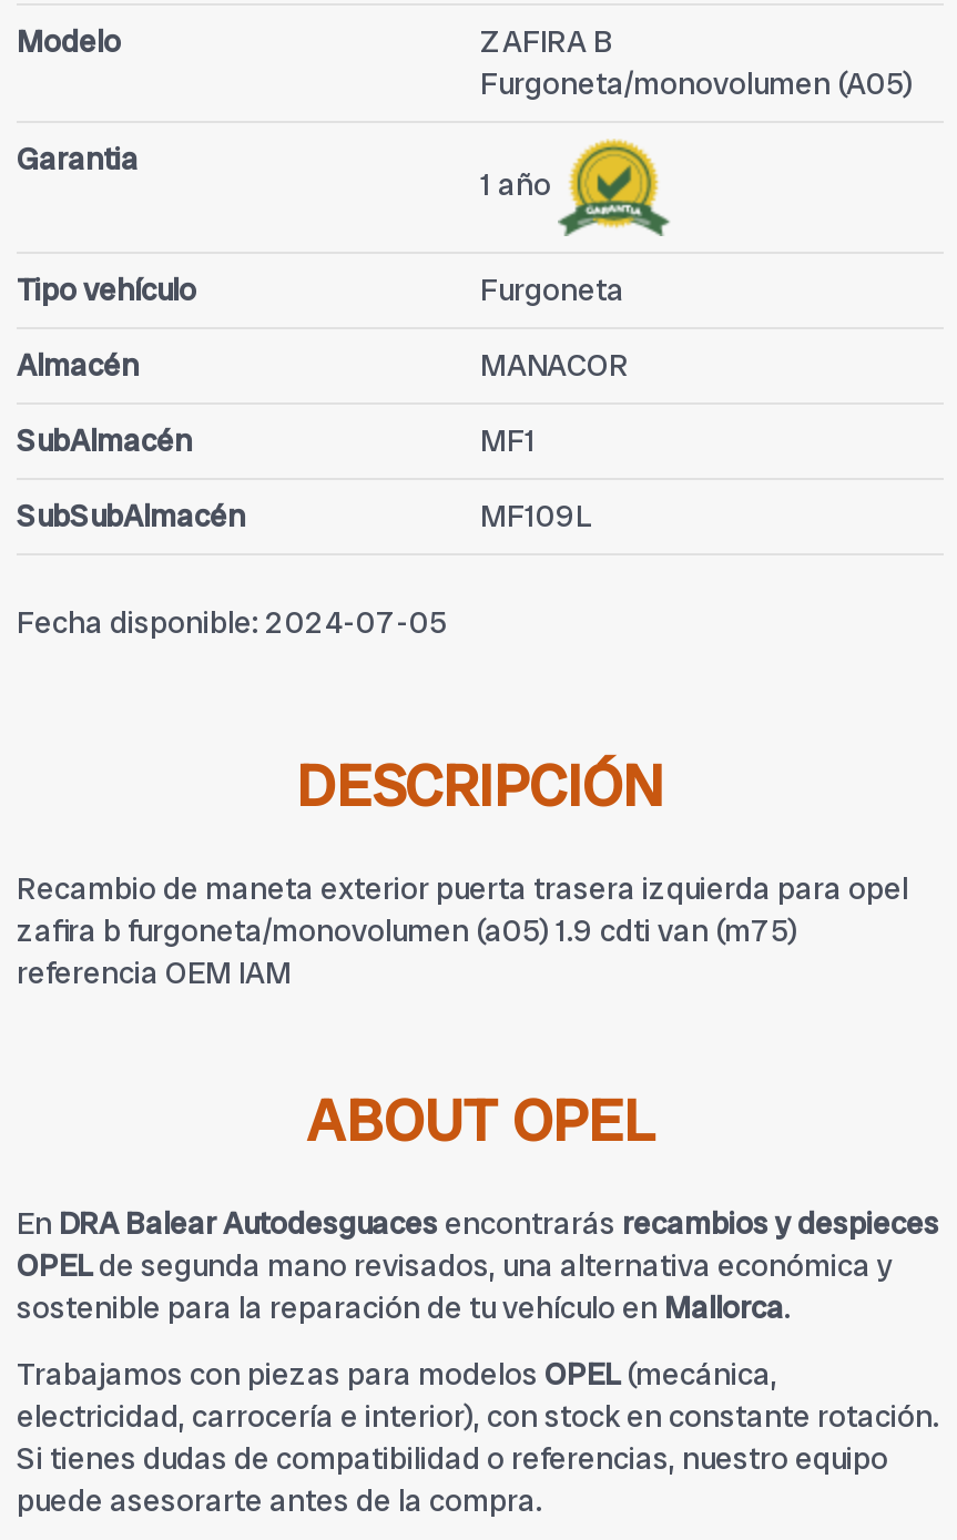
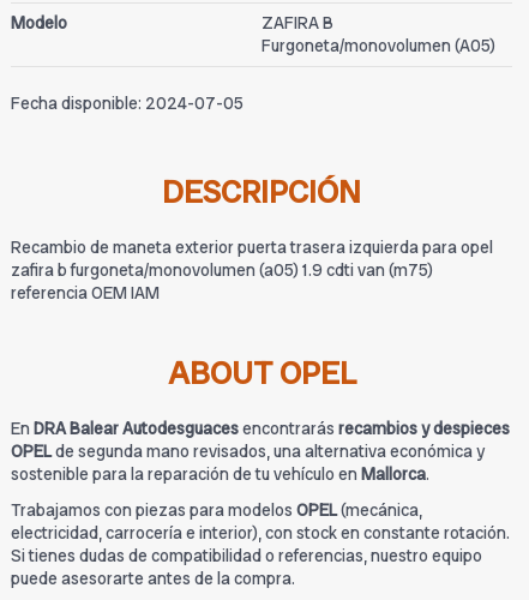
[17,136,671,534] [image] | Garantia | 1 año | Tipo vehículo | Furgoneta | Almacén | MANACOR | SubAlmacén | MF1 | SubSubAlmacén | MF109L -> none

